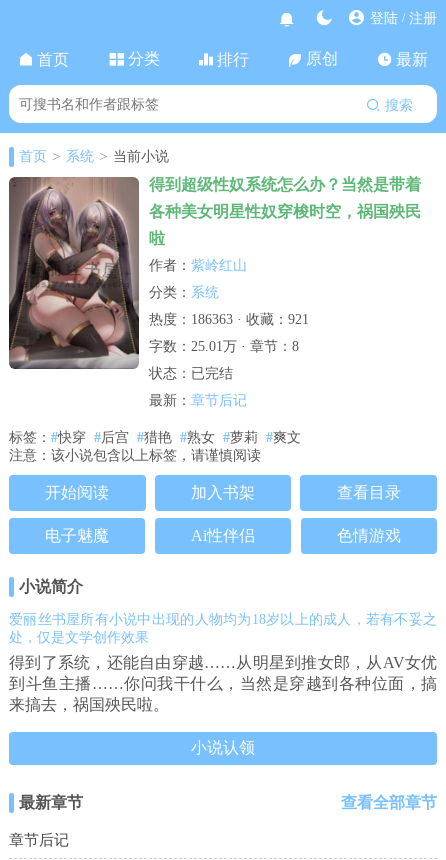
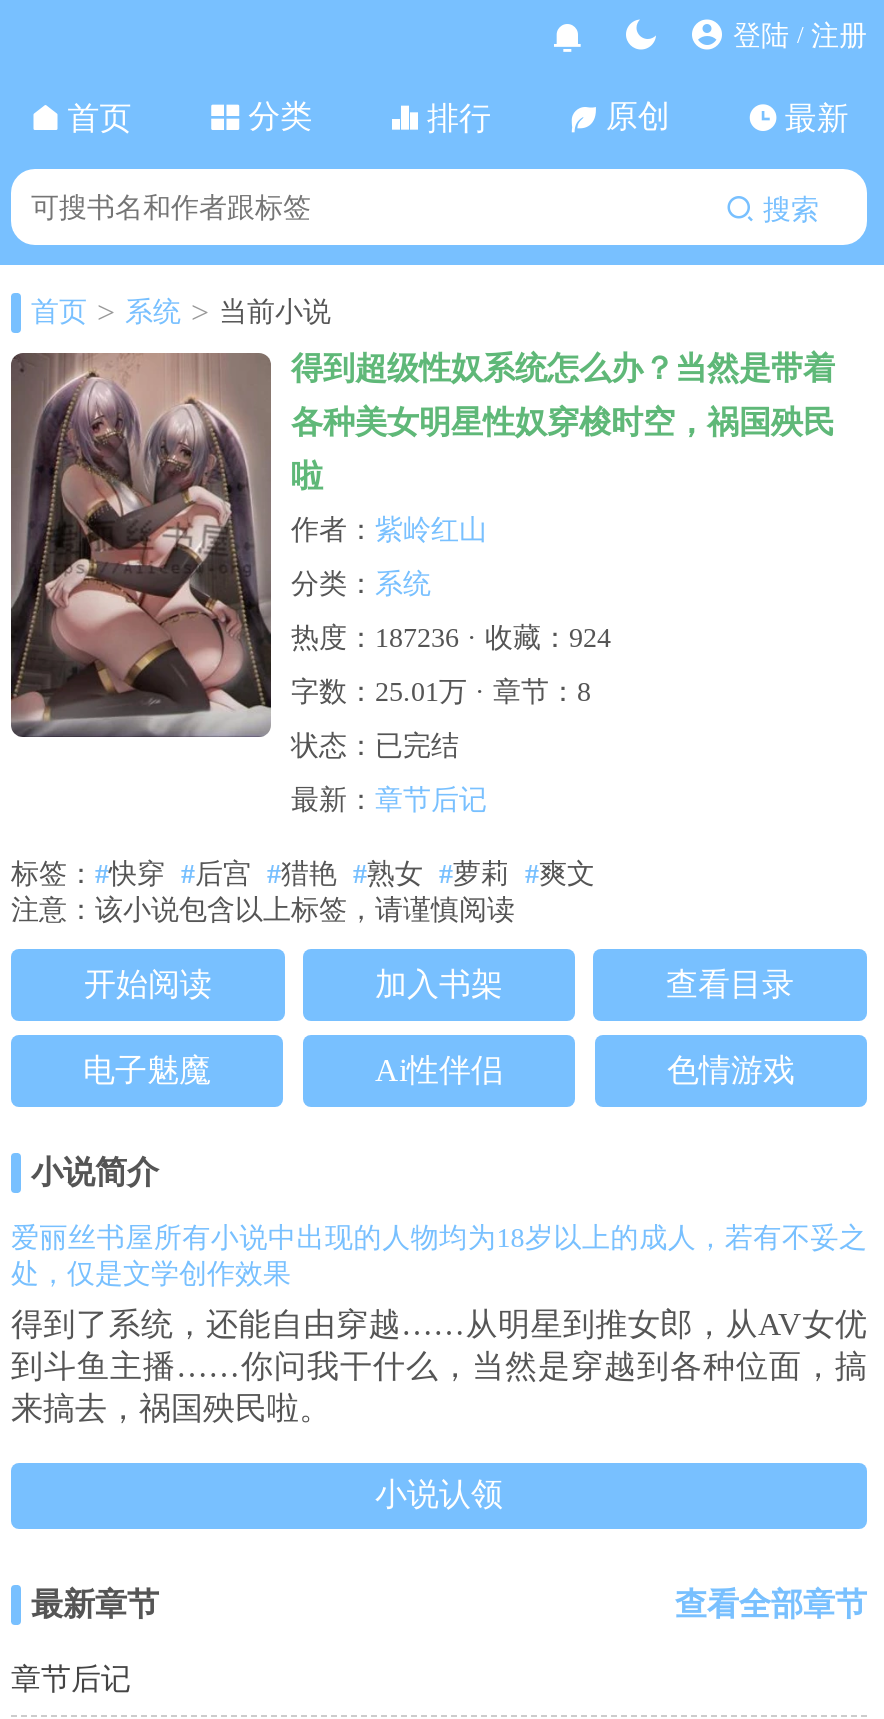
[149,312,309,327] 热度：186363 · 收藏：921 -> [291,623,611,653] 热度：187236 · 收藏：924

